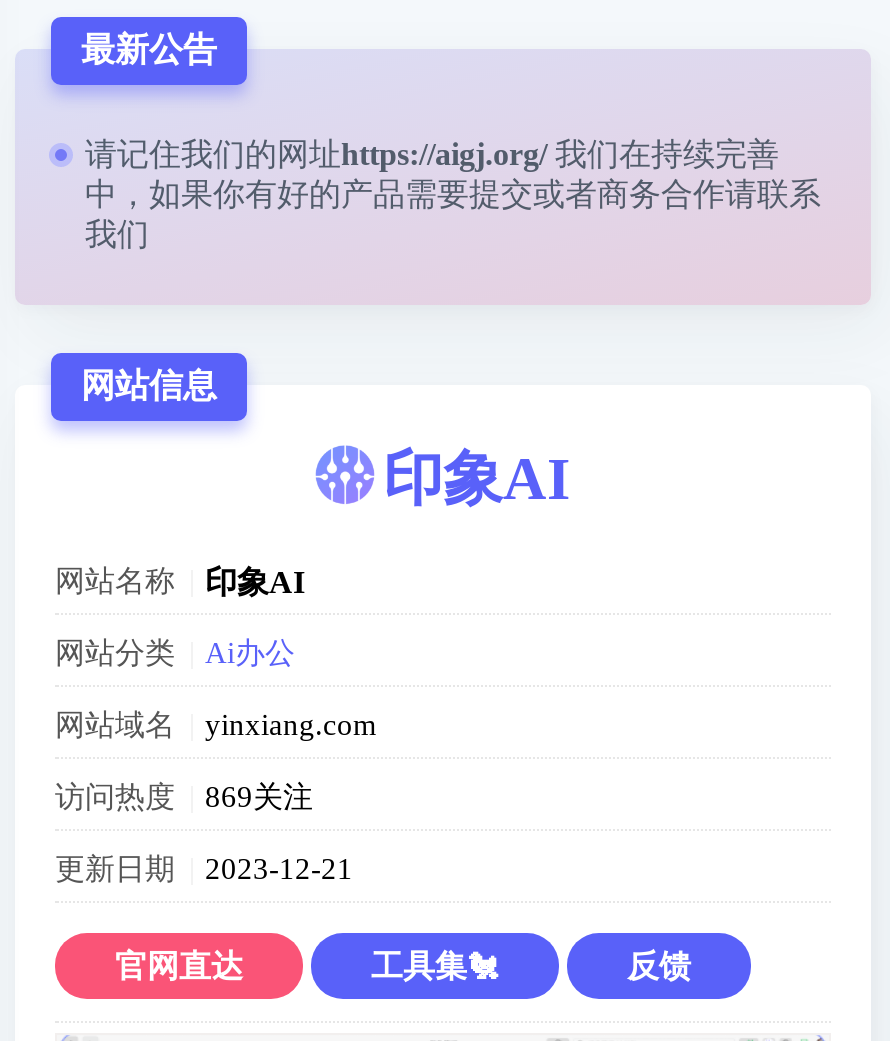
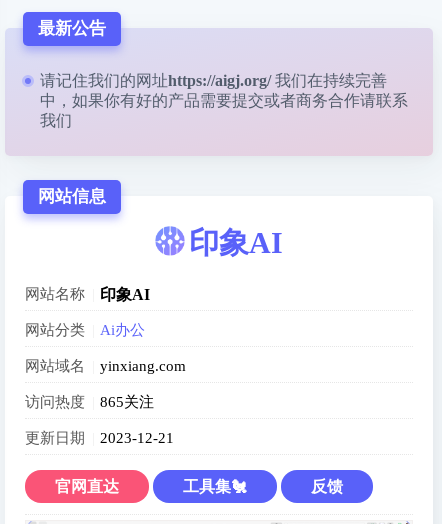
[55,781,313,813] 访问热度 869关注 -> [25,394,154,410] 访问热度 865关注

